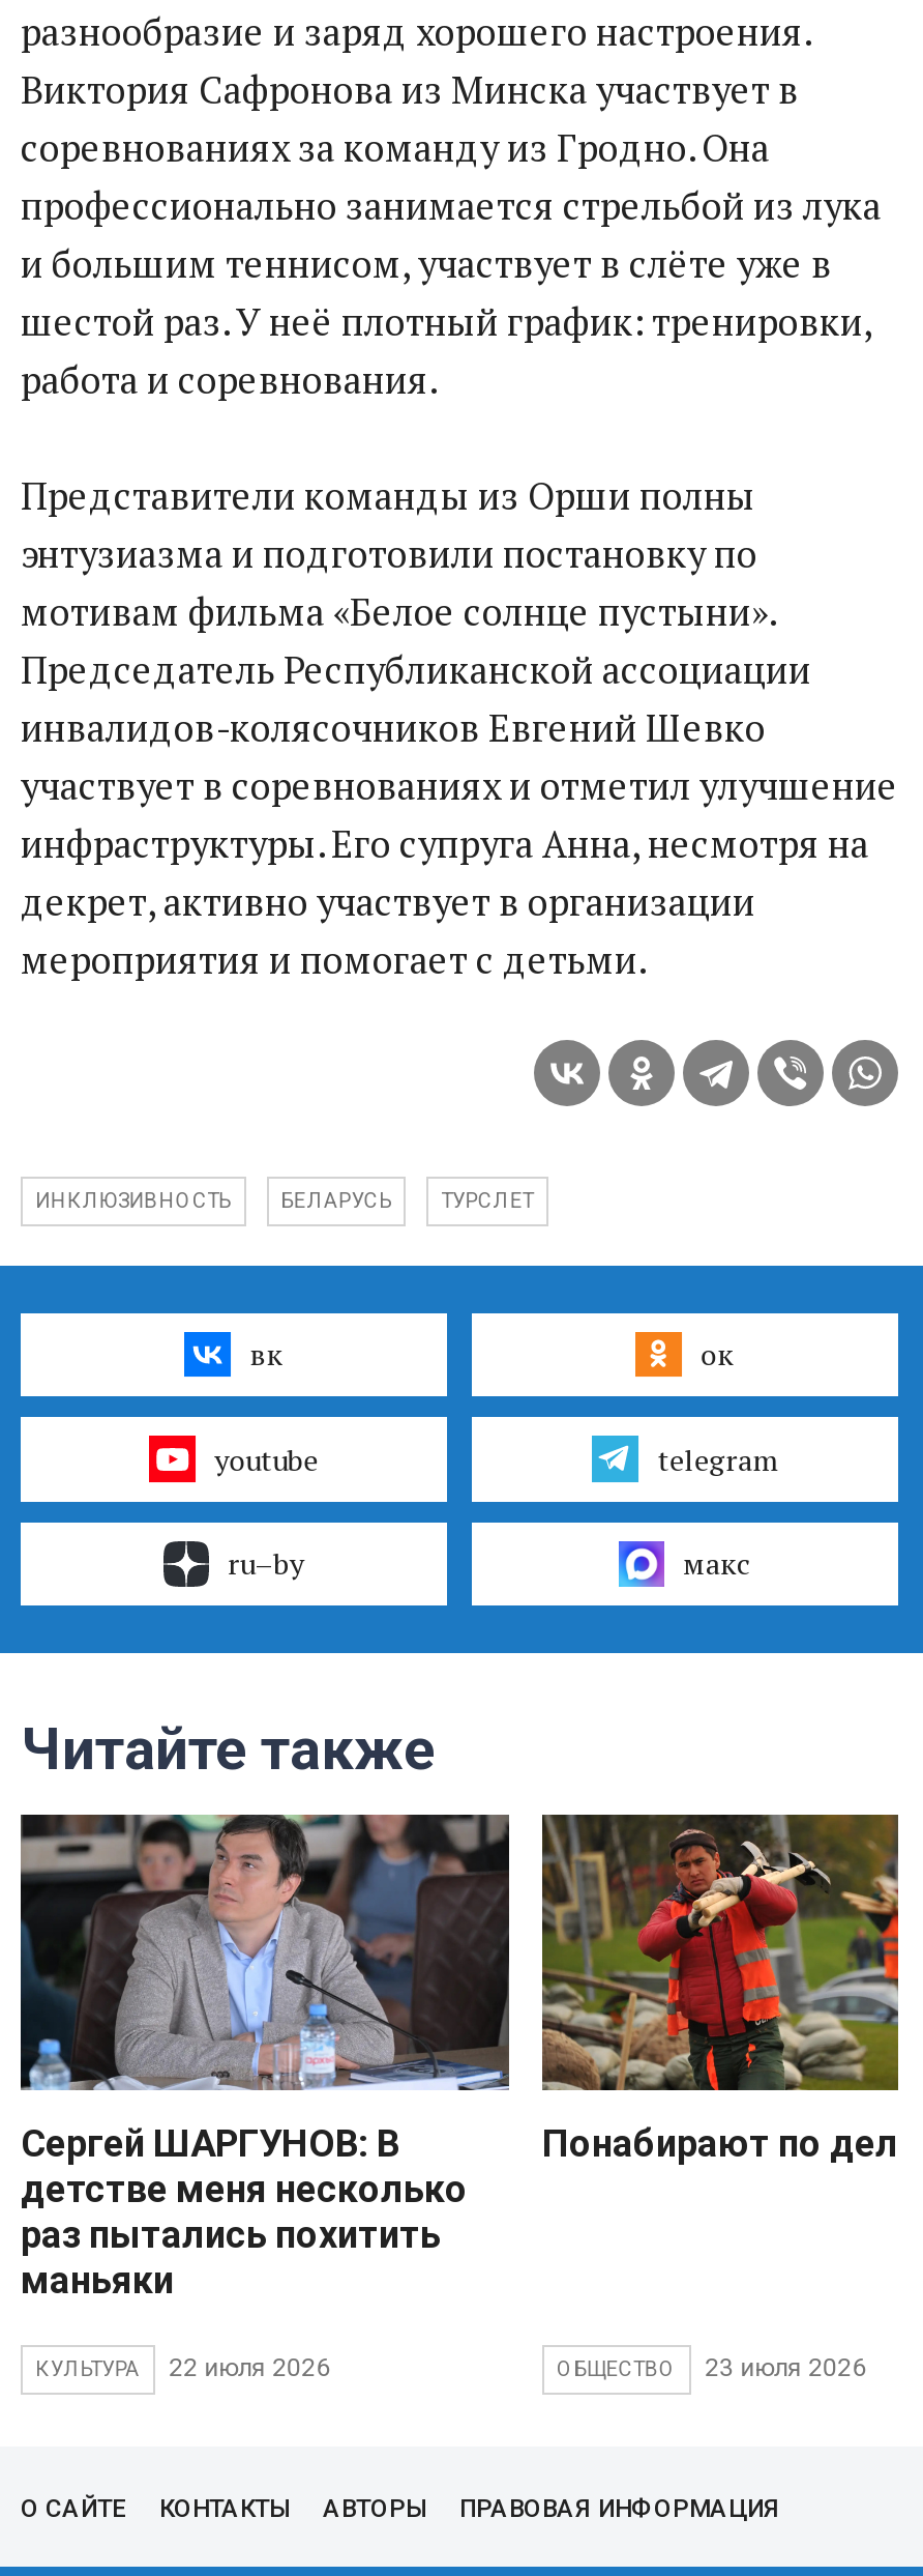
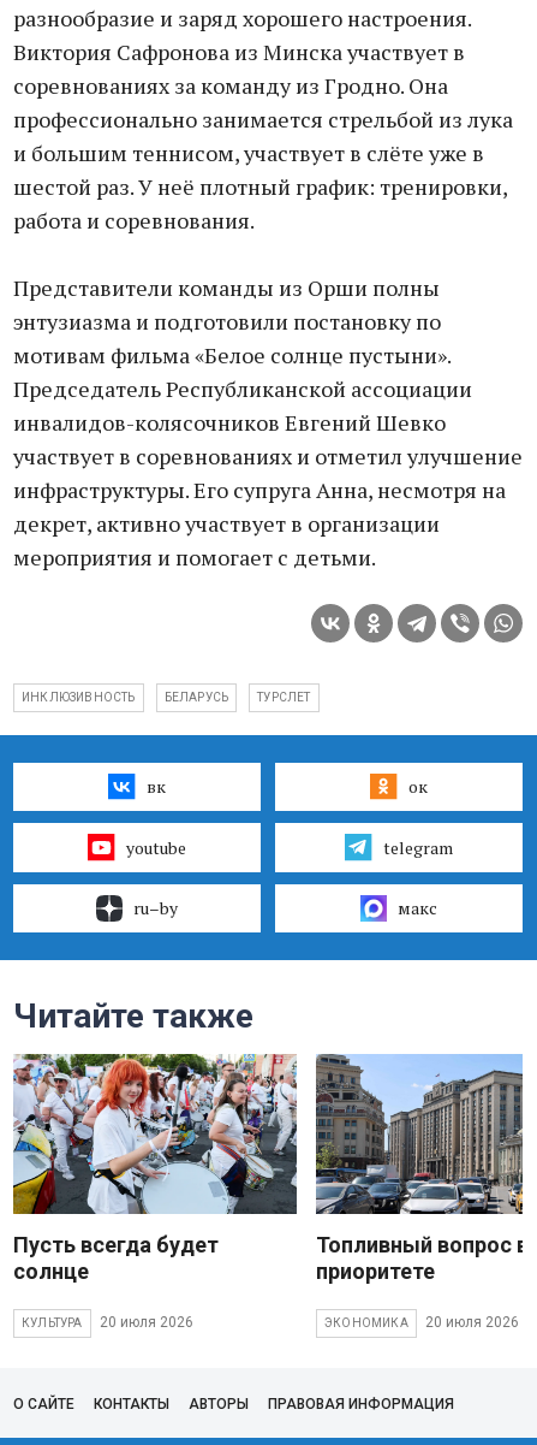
[19,1813,511,2301] [image] | Сергей ШАРГУНОВ: В | детстве меня несколько | раз пытались похитить | маньяки -> [13,1053,297,1284] [image] | Пусть всегда будет | солнце
[542,1813,900,2092] [image] -> [316,1053,524,1169] [image]
[542,2121,917,2164] Понабирают по делу -> [316,1232,529,1284] Топливный вопрос в | приоритете
[35,2354,330,2383] КУЛЬТУРА 22 июля 2026 -> [22,1314,193,1331] КУЛЬТУРА 20 июля 2026
[557,2354,866,2383] ОБЩЕСТВО | 23 июля 2026 -> [324,1314,519,1331] ЭКОНОМИКА | 20 июля 2026

